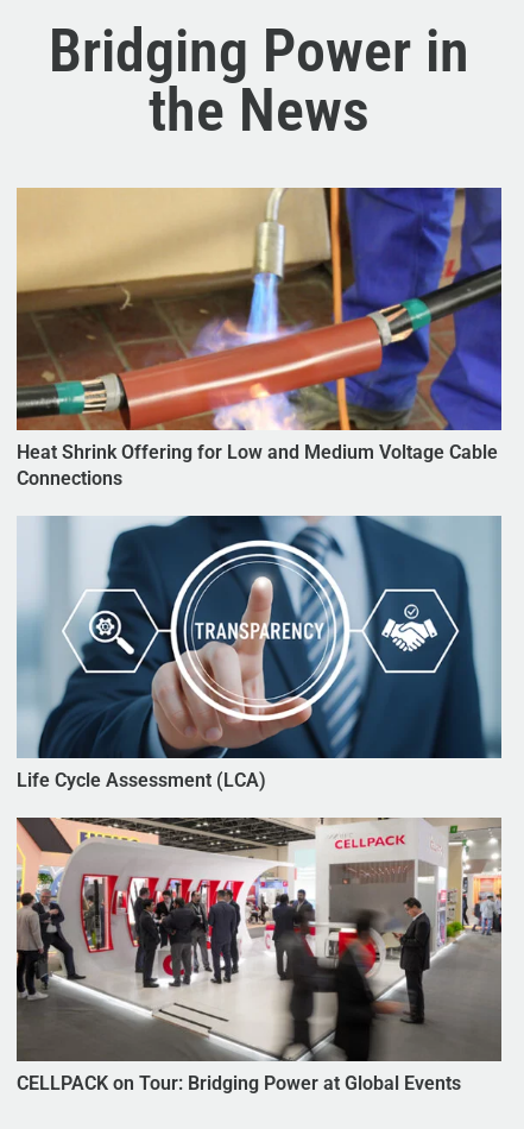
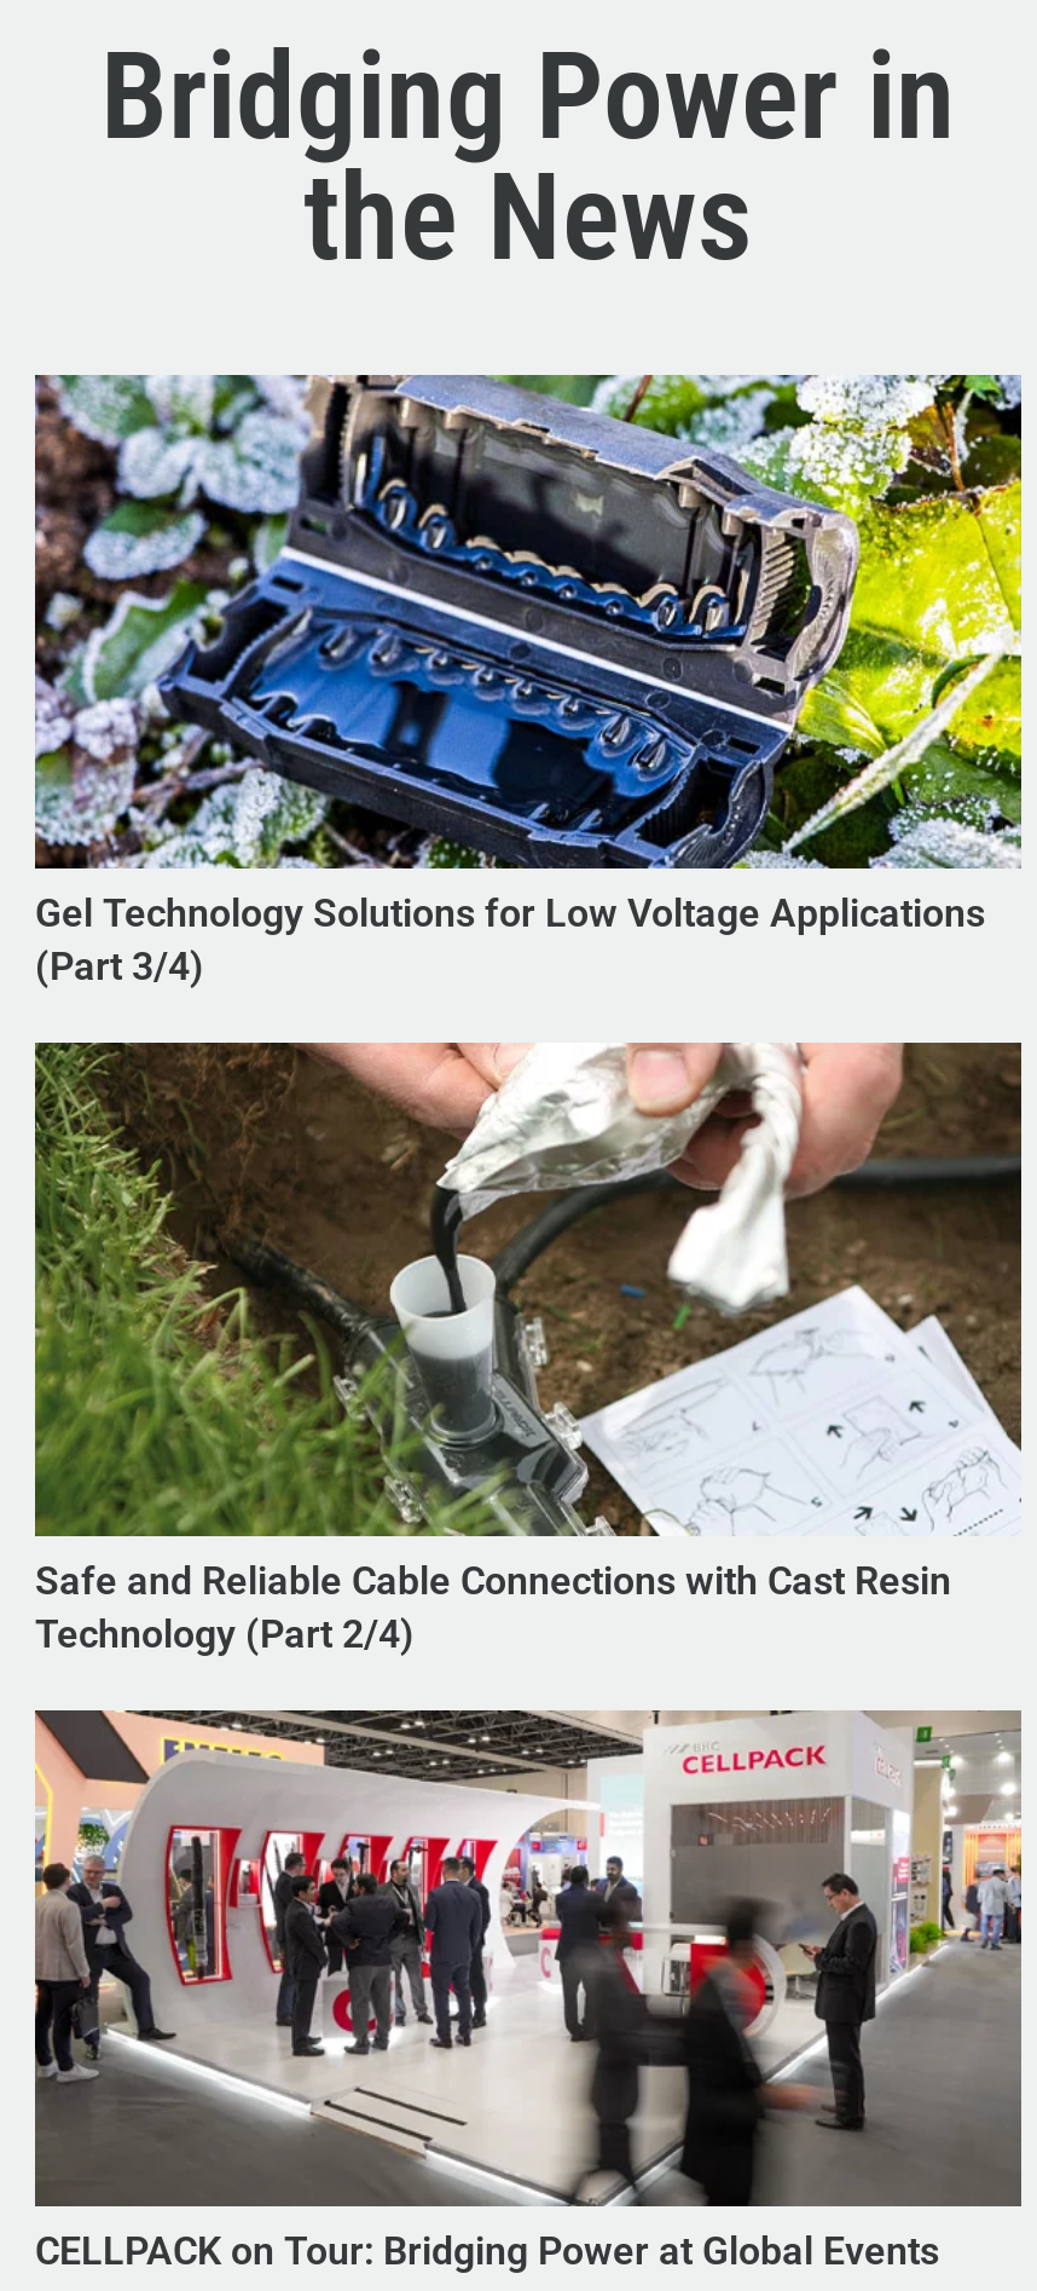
[15,187,503,490] [image] | Heat Shrink Offering for Low and Medium Voltage Cable | Connections -> [33,373,1024,990] [image] | Gel Technology Solutions for Low Voltage Applications | (Part 3/4)
[15,515,503,792] [image] | Life Cycle Assessment (LCA) -> [33,1040,1024,1658] [image] | Safe and Reliable Cable Connections with Cast Resin | Technology (Part 2/4)

